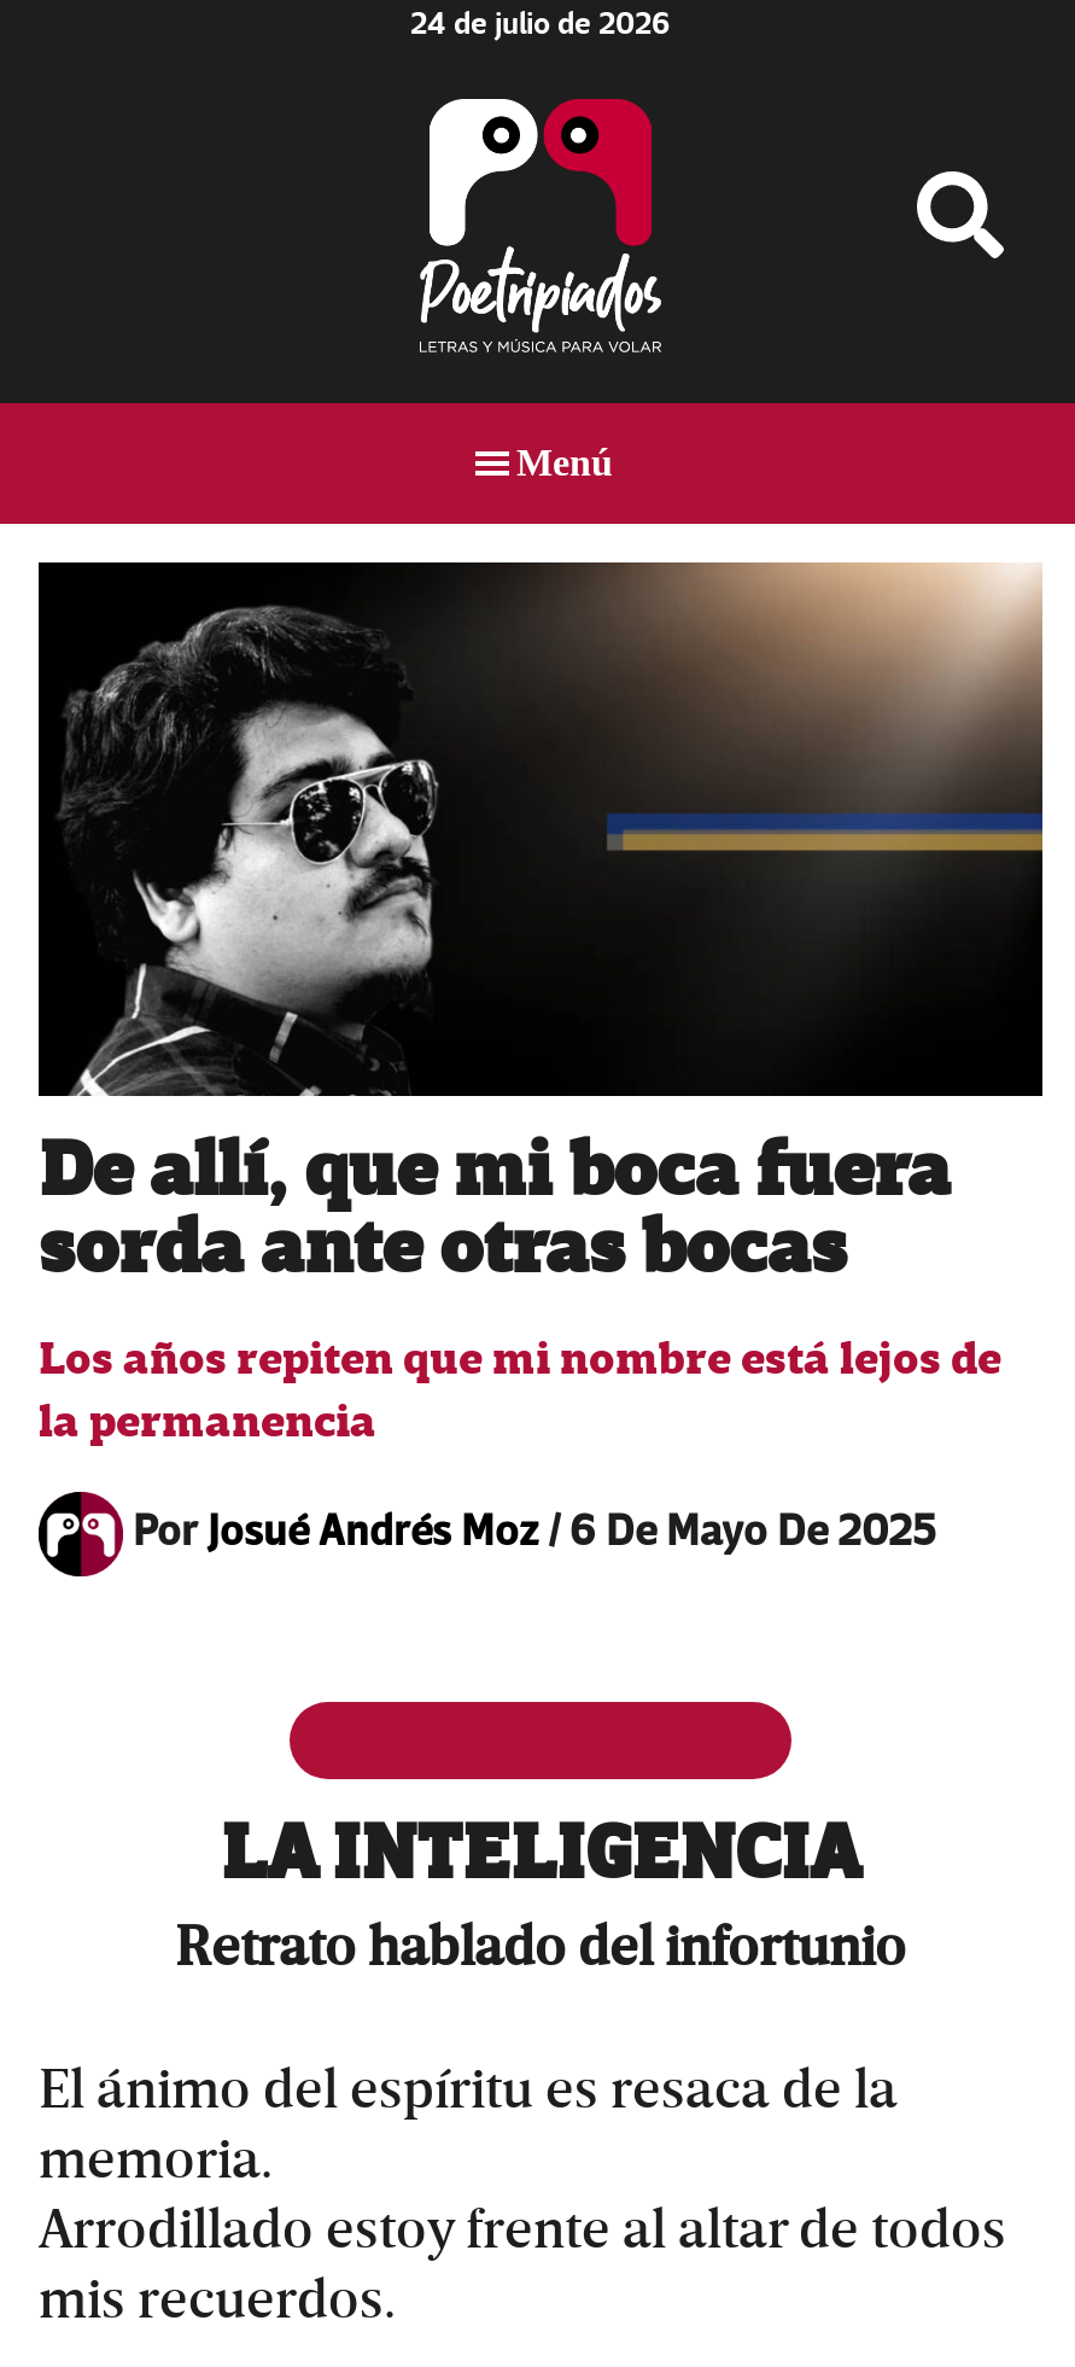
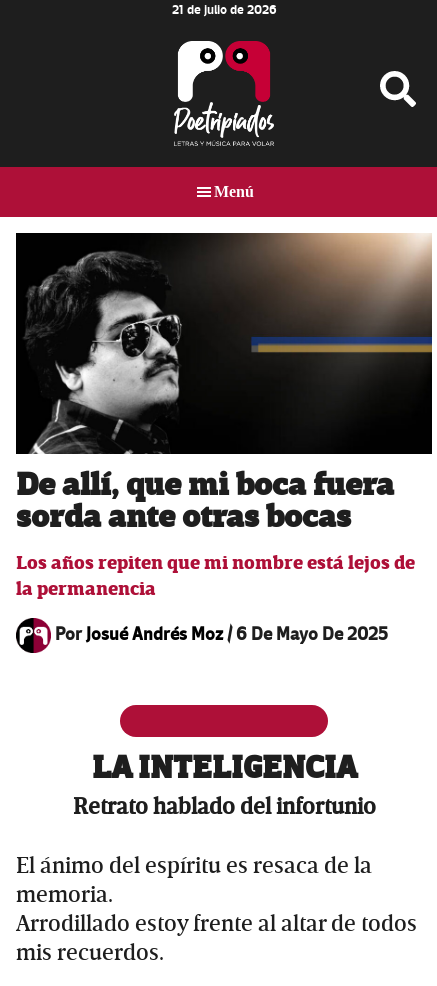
[410,5,671,43] 24 de julio de 2026 -> [171,2,276,18] 21 de julio de 2026

